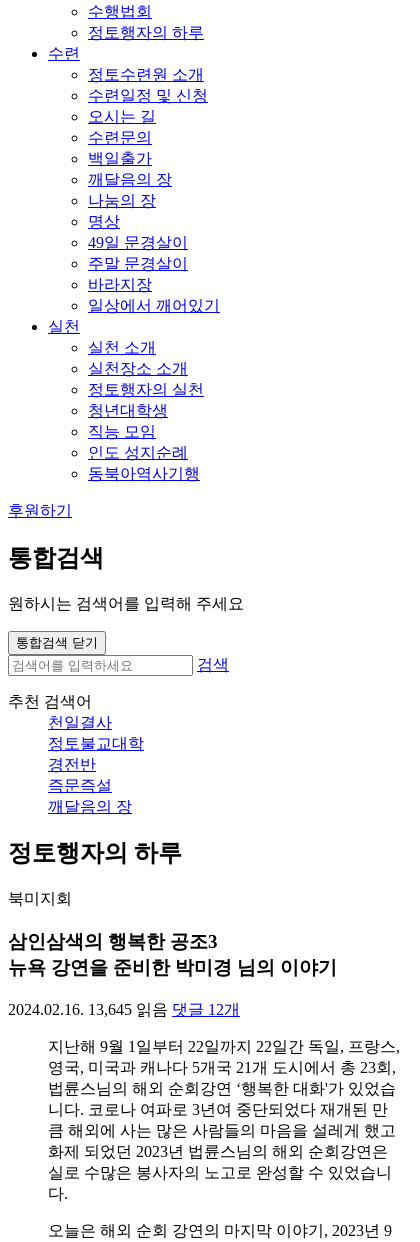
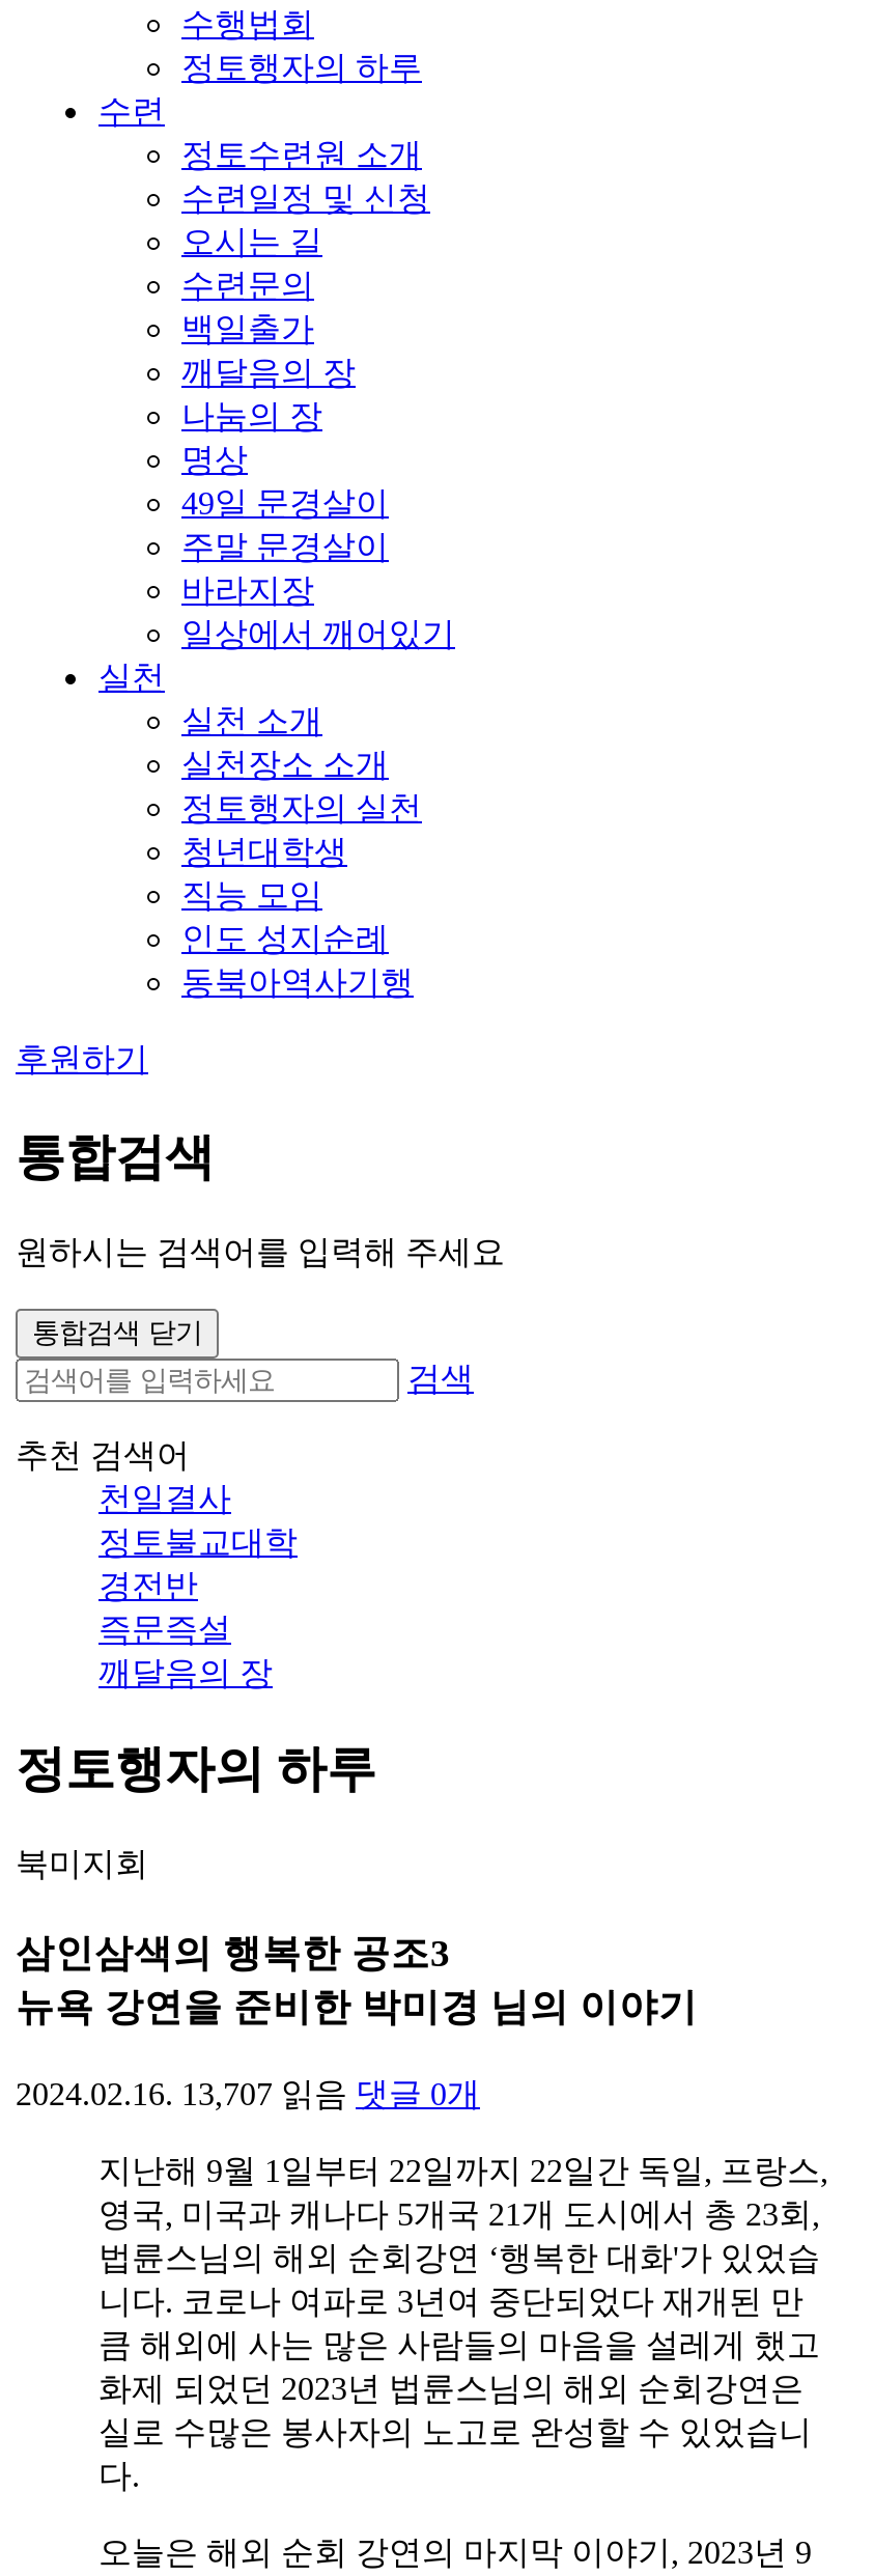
[8,1001,240,1018] 2024.02.16. 13,645 읽음 댓글 12개 -> [16,2076,480,2111] 2024.02.16. 13,707 읽음 댓글 0개

